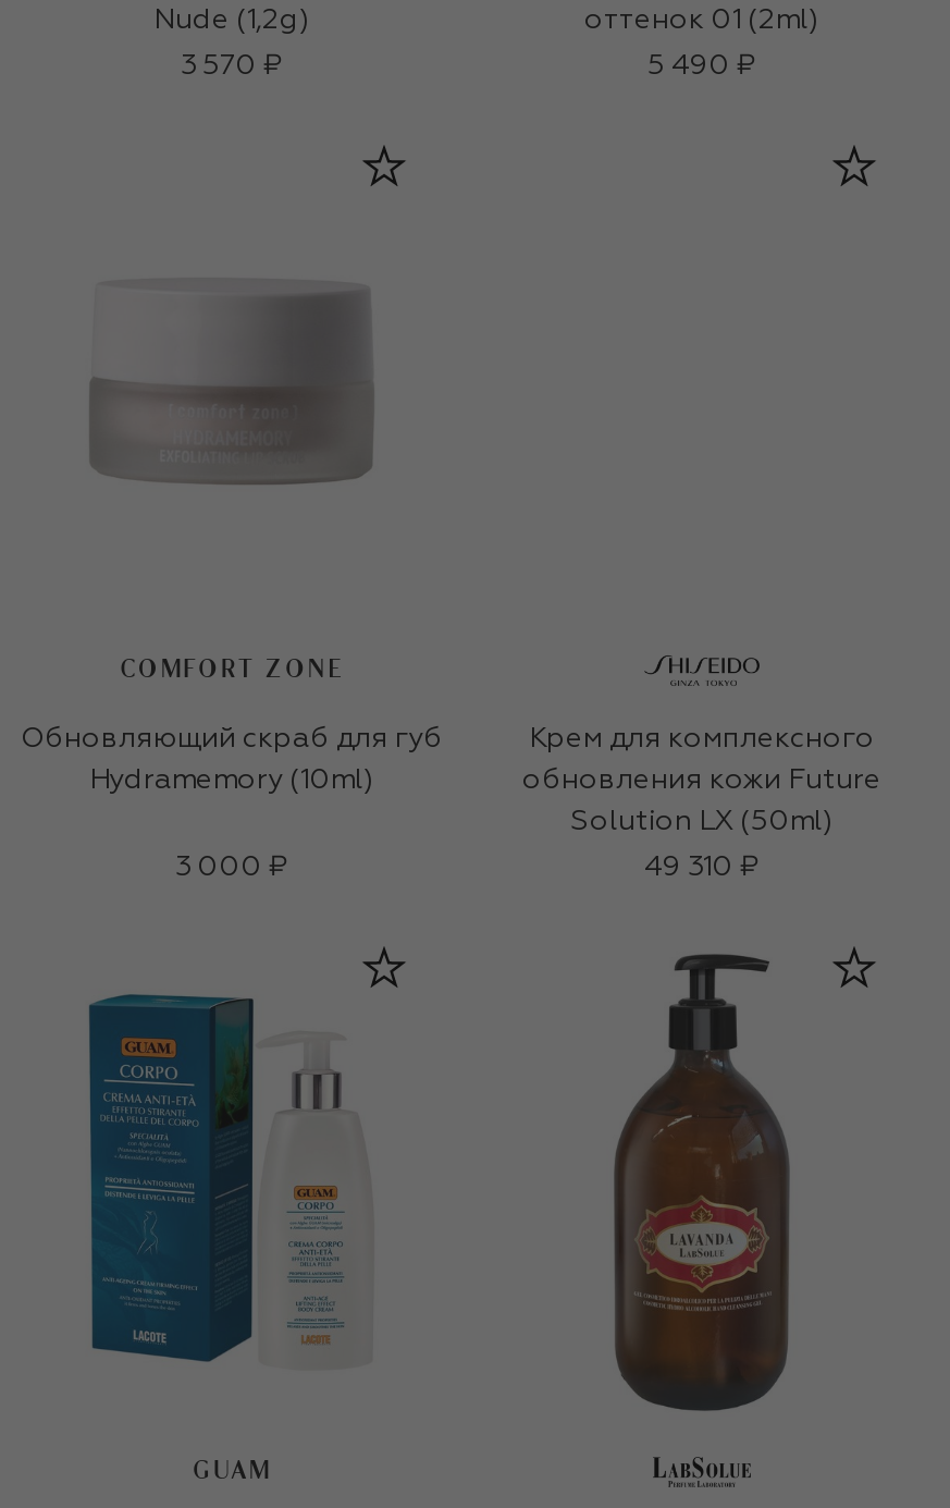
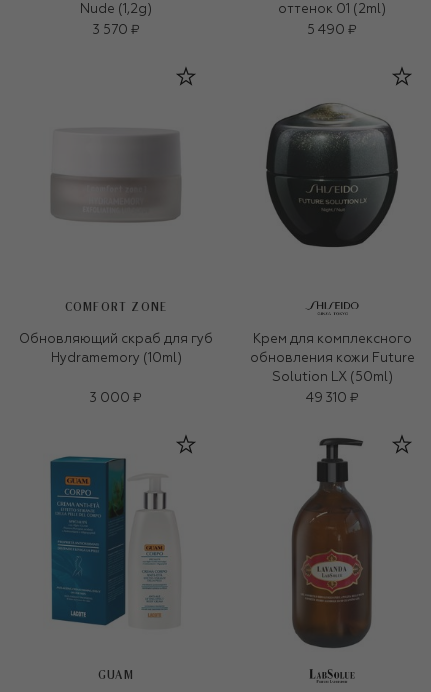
none -> [265,102,399,248] [image]

